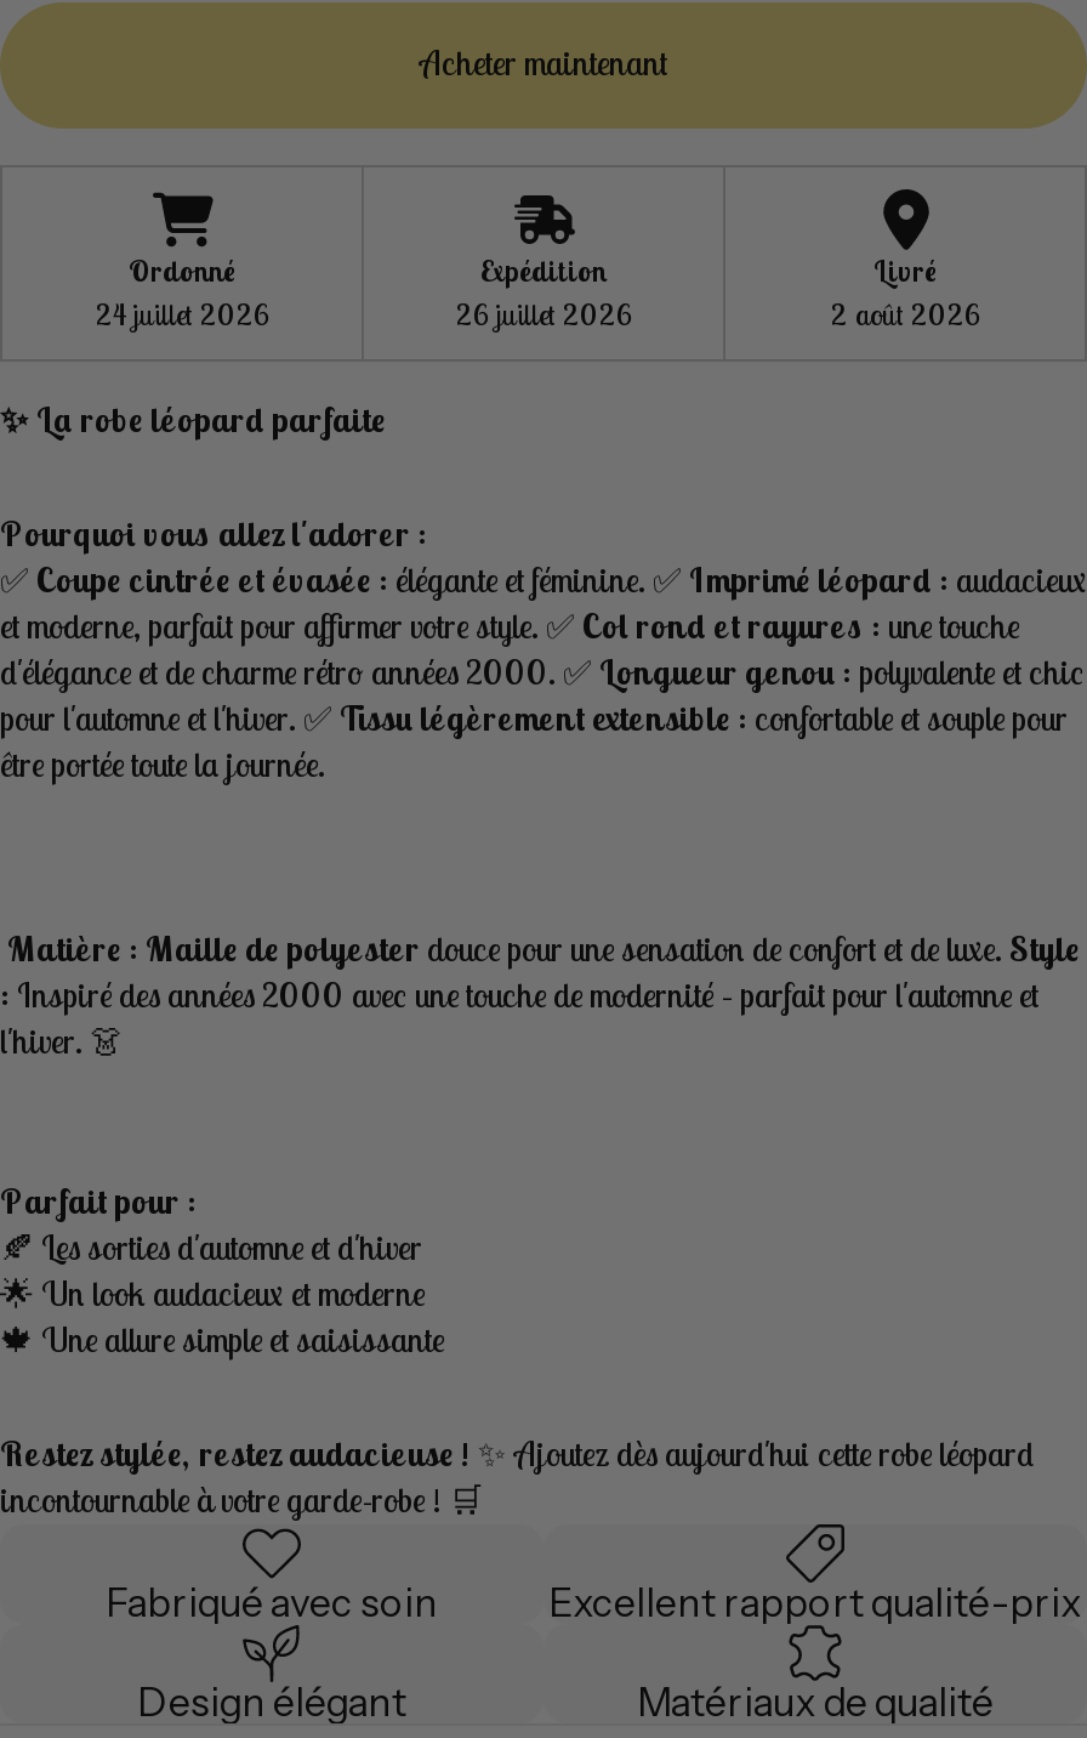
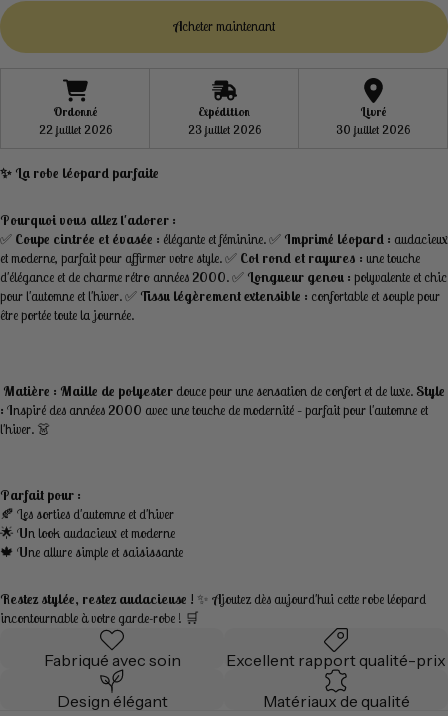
[96,296,268,332] 24 juillet 2026 -> [38,122,111,137] 22 juillet 2026
[456,296,631,332] 26 juillet 2026 -> [187,122,260,137] 23 juillet 2026
[831,296,979,332] 2 août 2026 -> [336,122,410,137] 30 juillet 2026

